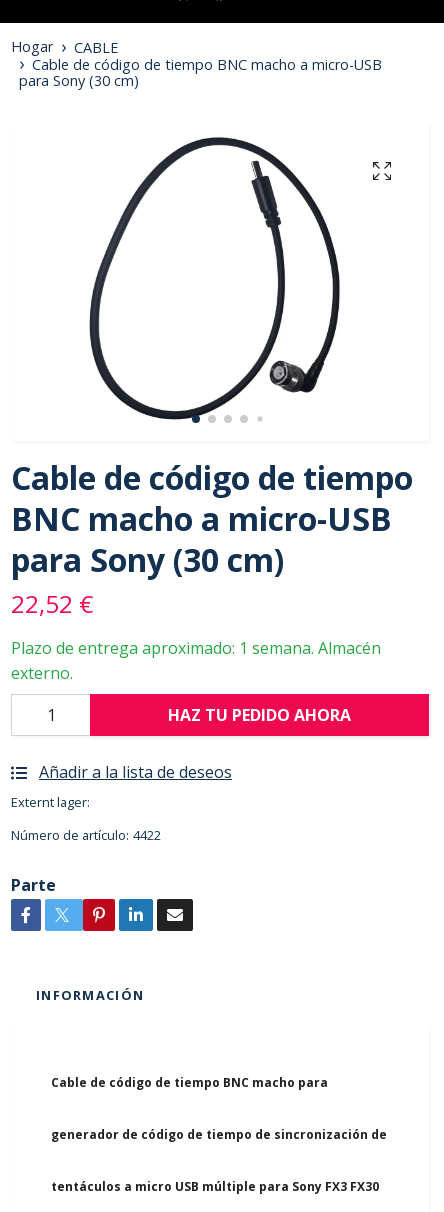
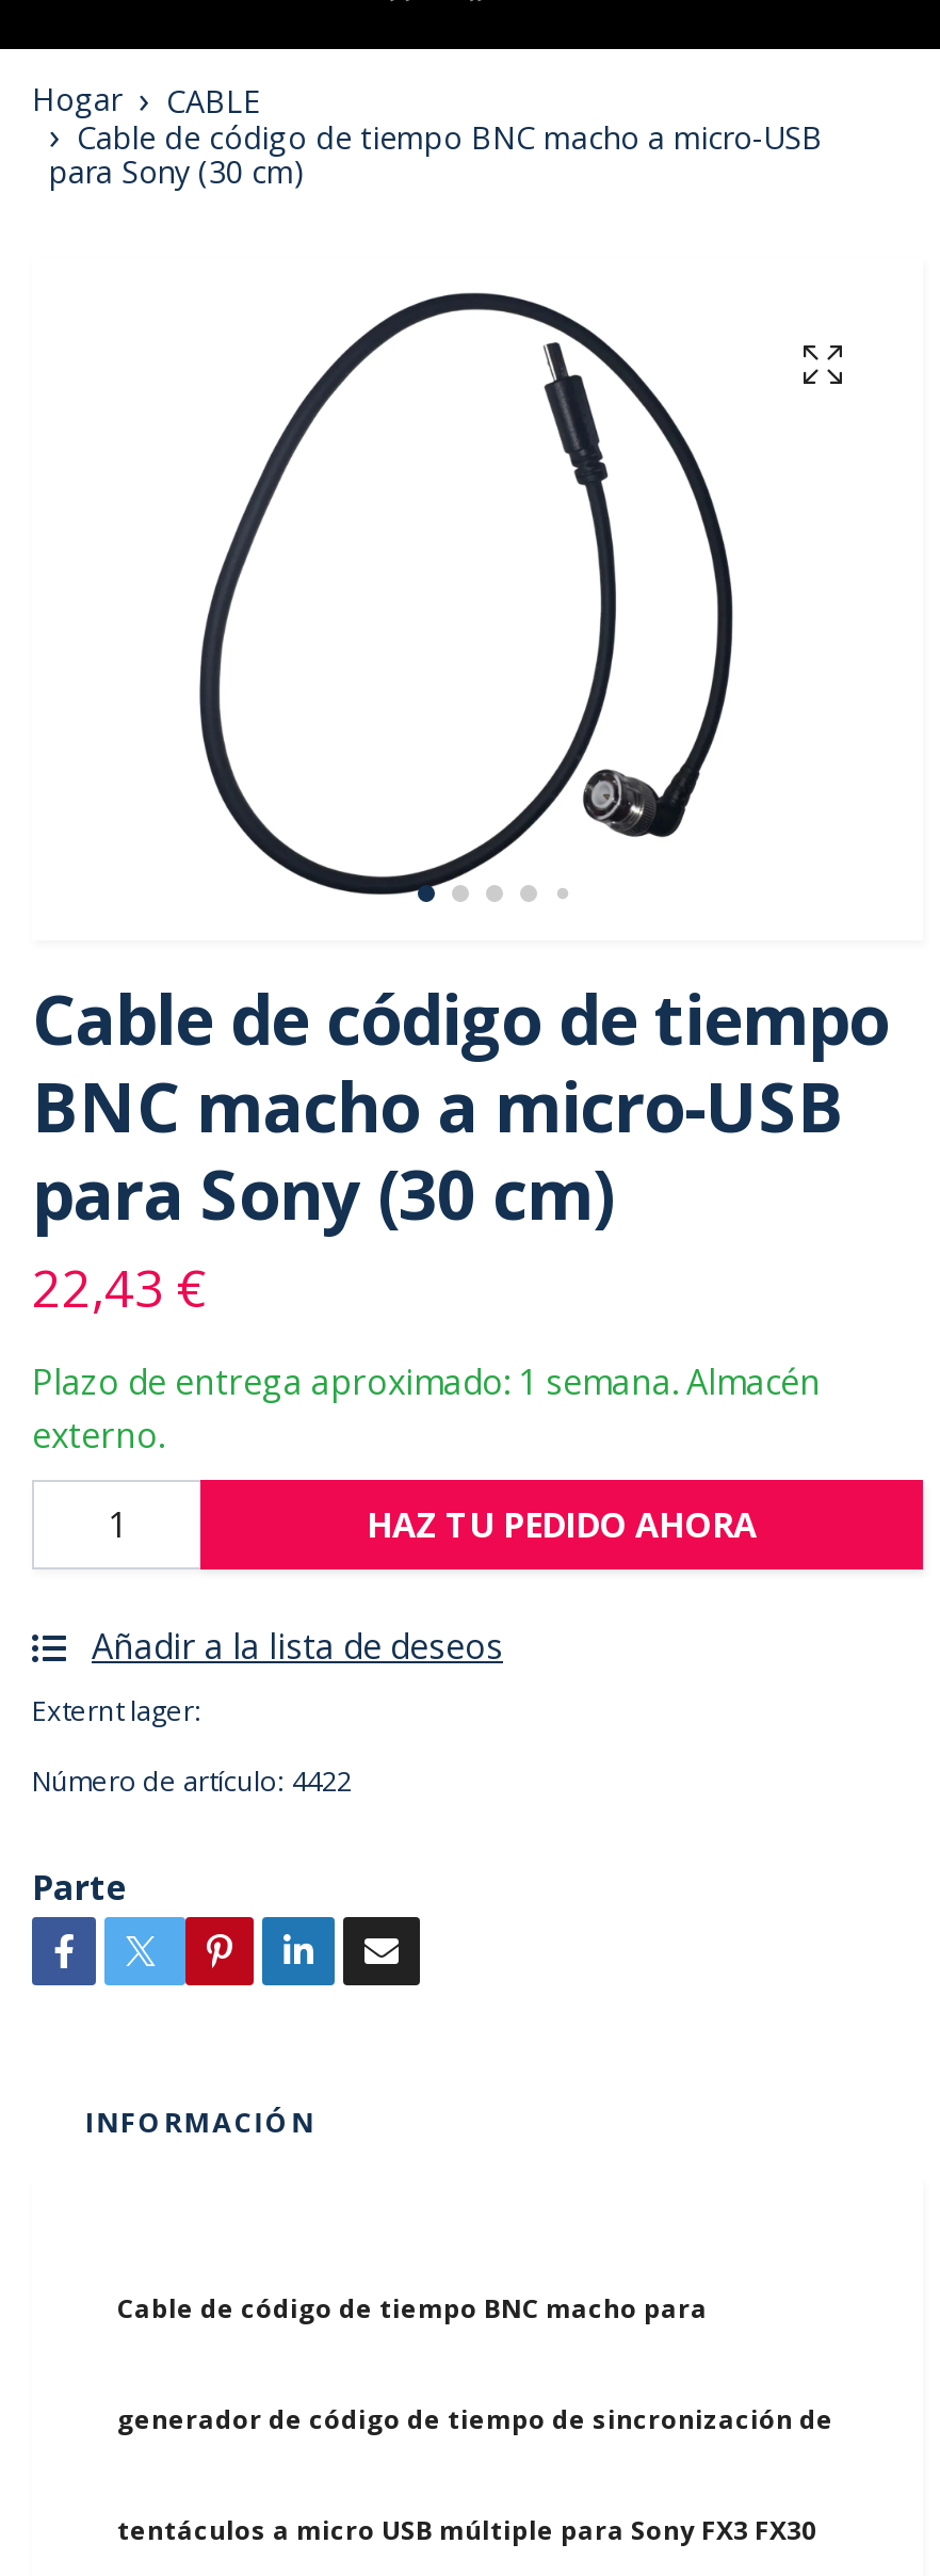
[11,587,93,620] 22,52 € -> [32,1252,207,1323] 22,43 €

